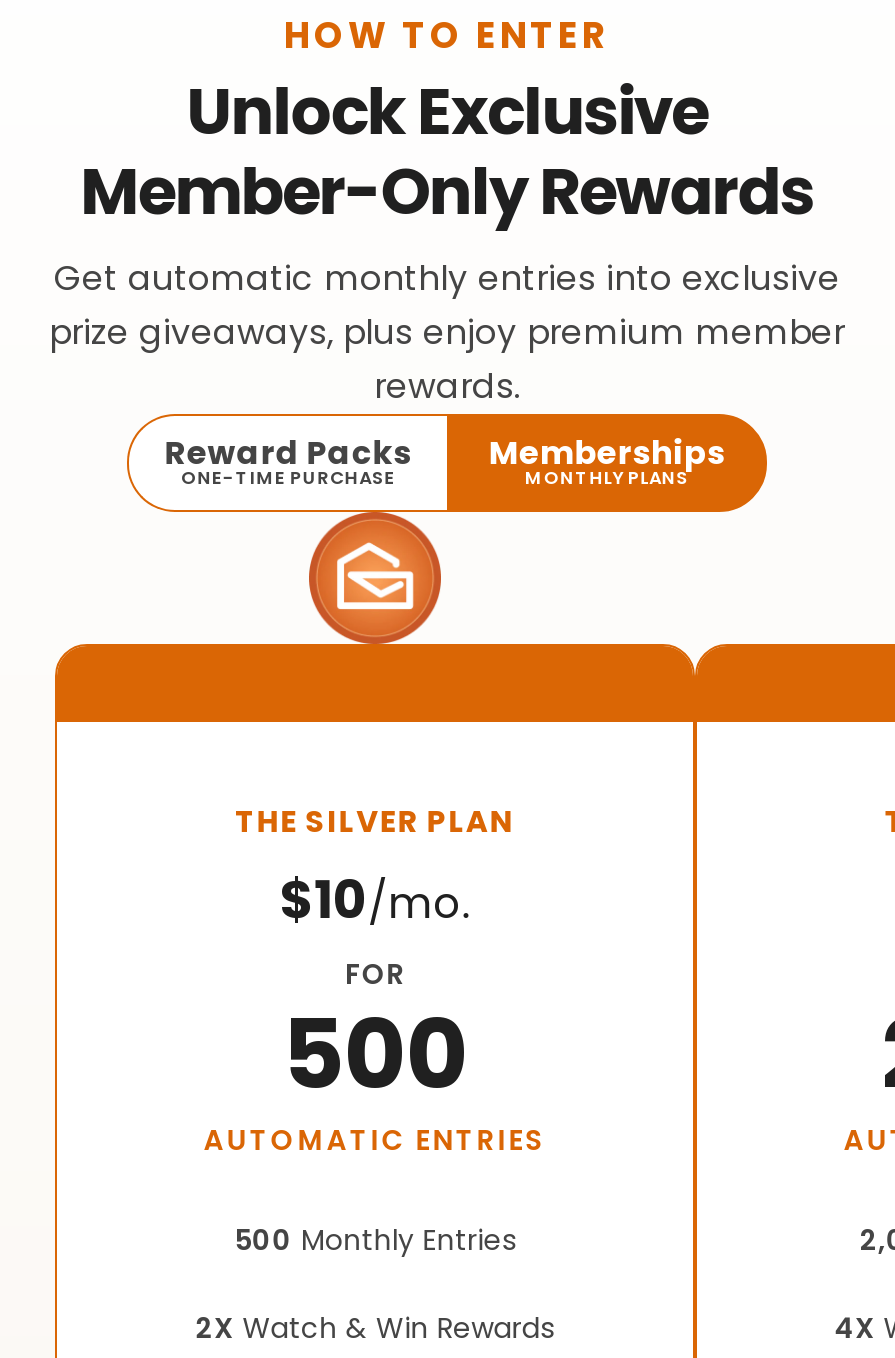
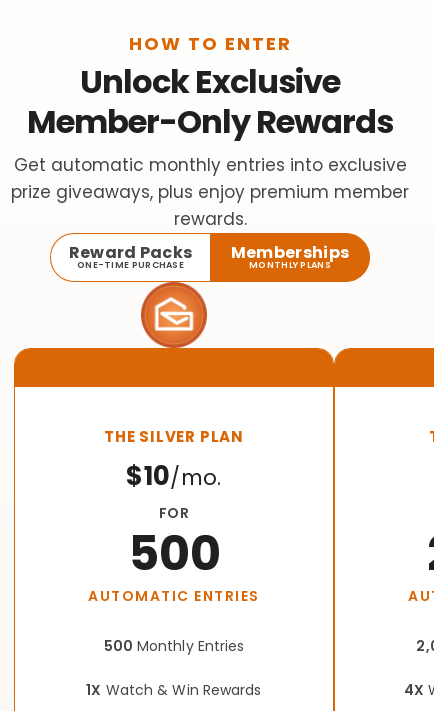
[196,1308,554,1348] 2X Watch & Win Rewards -> [86,680,262,700] 1X Watch & Win Rewards

